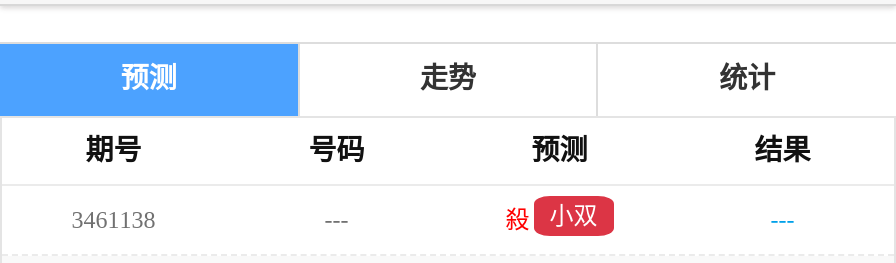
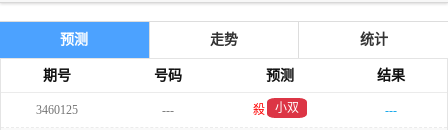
[72,206,156,234] 3461138 -> [36,103,78,117] 3460125

